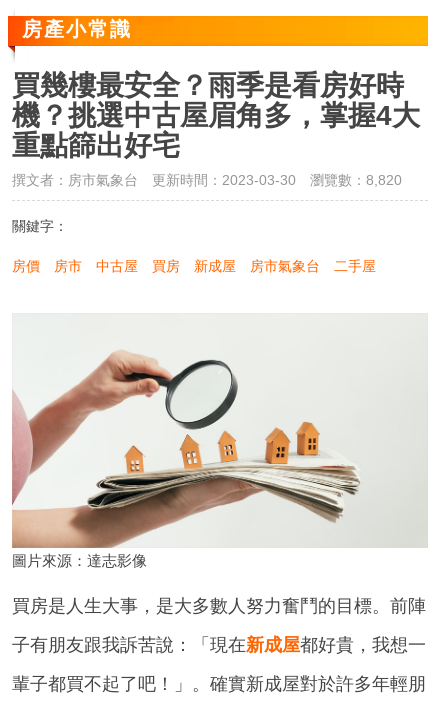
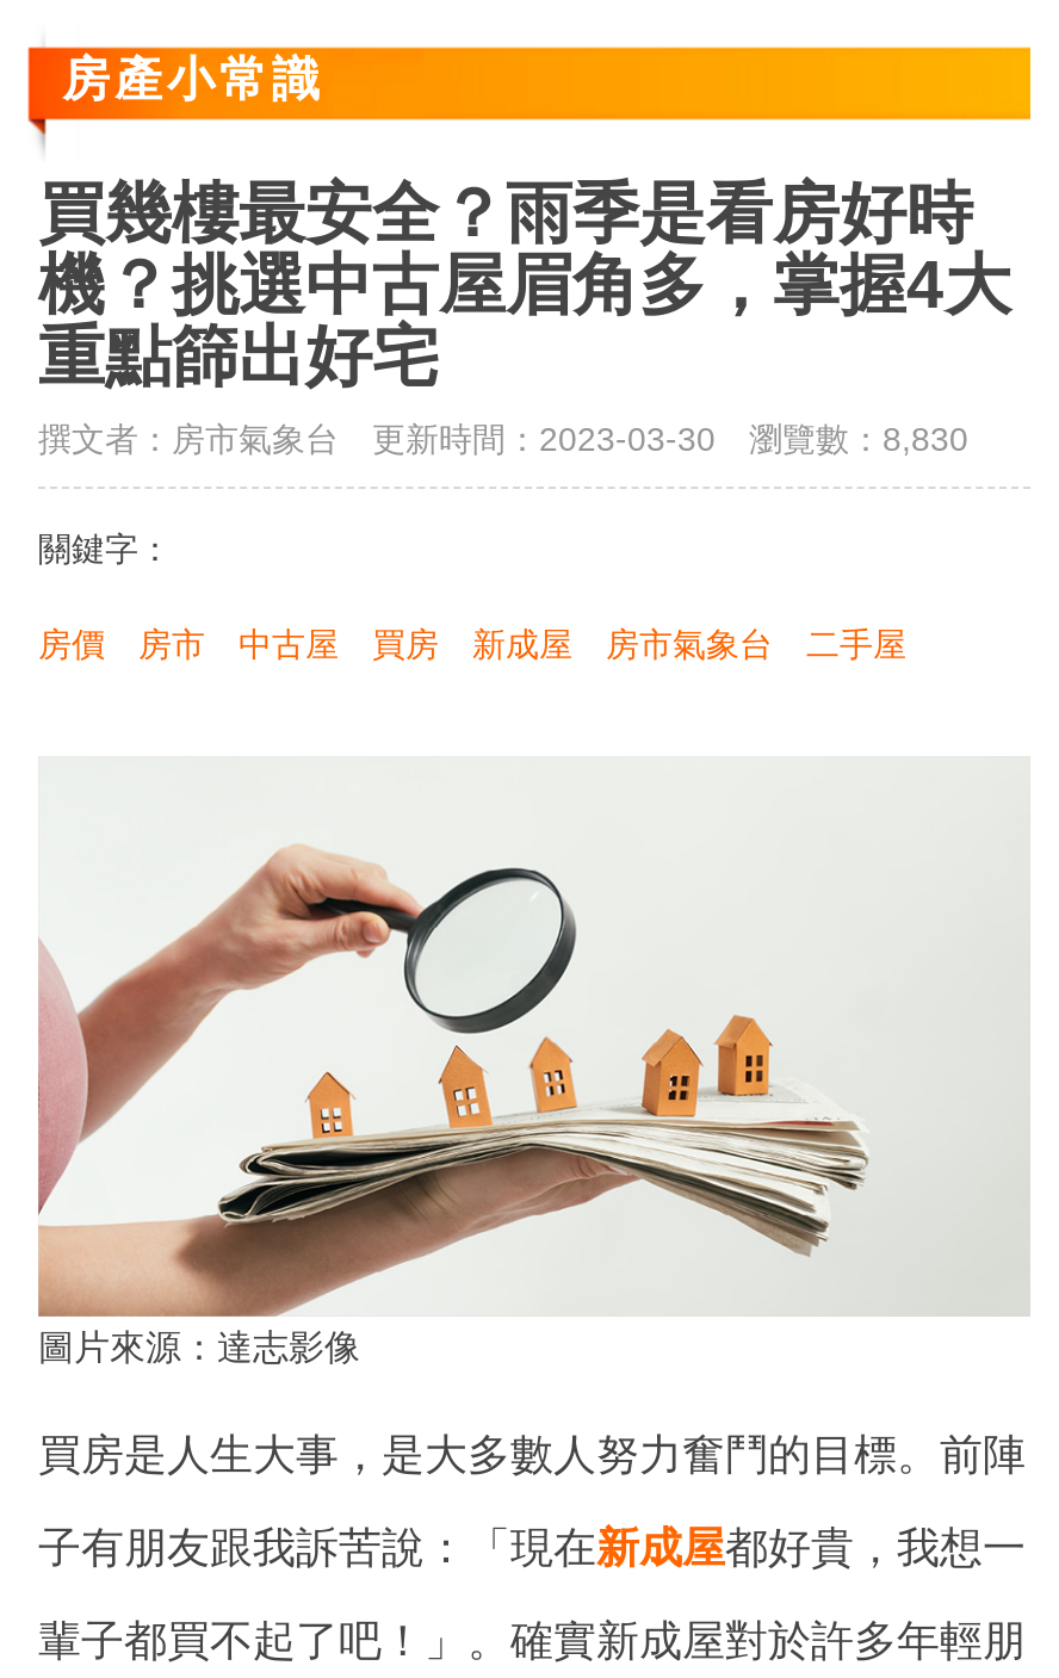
[12,172,402,188] 撰文者：房市氣象台 更新時間：2023-03-30 瀏覽數：8,820 -> [38,420,968,458] 撰文者：房市氣象台 更新時間：2023-03-30 瀏覽數：8,830

